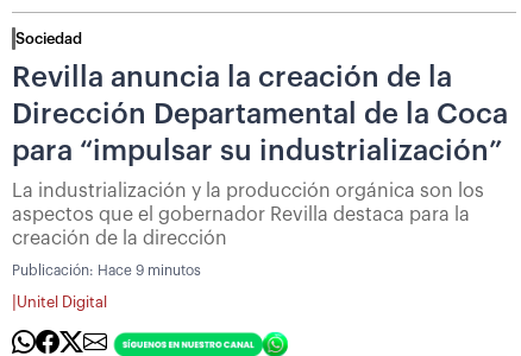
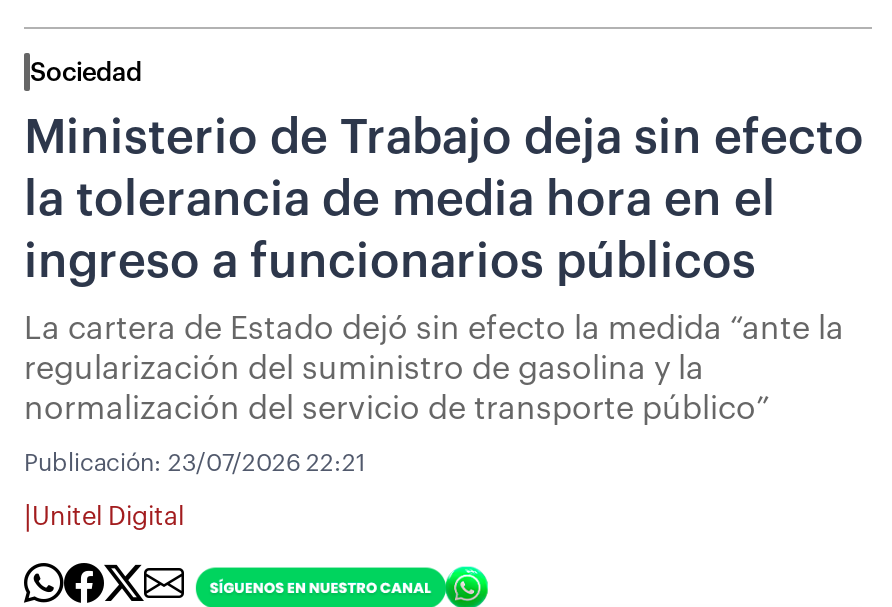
[12,63,508,165] Revilla anuncia la creación de la | Dirección Departamental de la Coca | para “impulsar su industrialización” -> [24,113,864,285] Ministerio de Trabajo deja sin efecto | la tolerancia de media hora en el | ingreso a funcionarios públicos
[12,181,484,248] La industrialización y la producción orgánica son los | aspectos que el gobernador Revilla destaca para la | creación de la dirección -> [24,313,844,425] La cartera de Estado dejó sin efecto la medida “ante la | regularización del suministro de gasolina y la | normalización del servicio de transporte público”
[12,263,201,277] Publicación: Hace 9 minutos -> [24,451,366,475] Publicación: 23/07/2026 22:21

